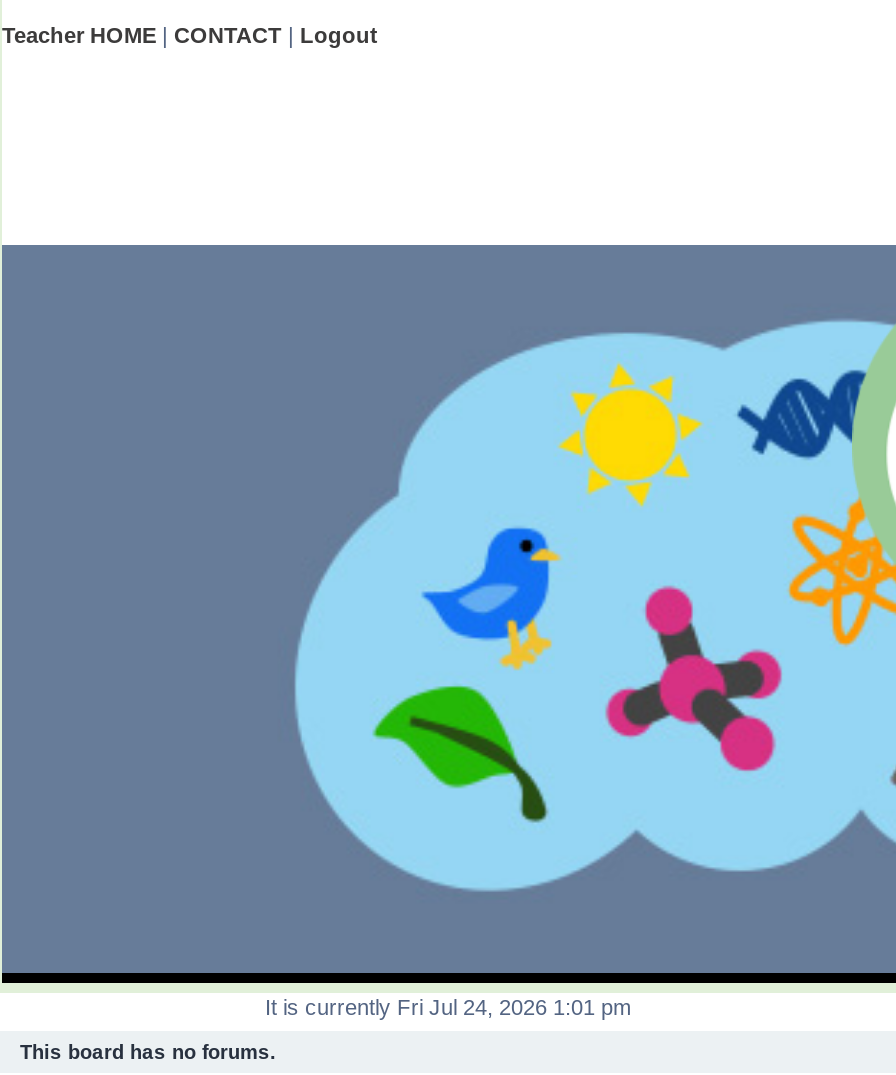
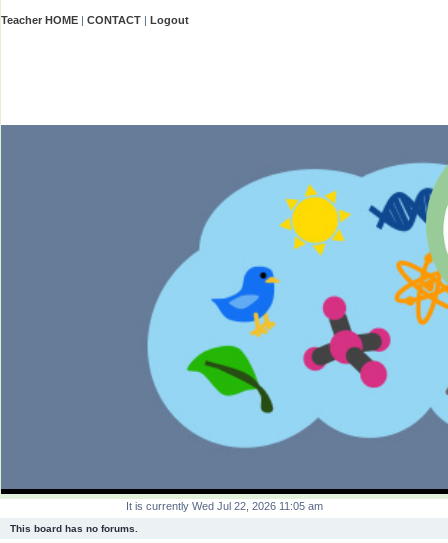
[265,995,631,1019] It is currently Fri Jul 24, 2026 1:01 pm -> [125,500,322,512] It is currently Wed Jul 22, 2026 11:05 am

